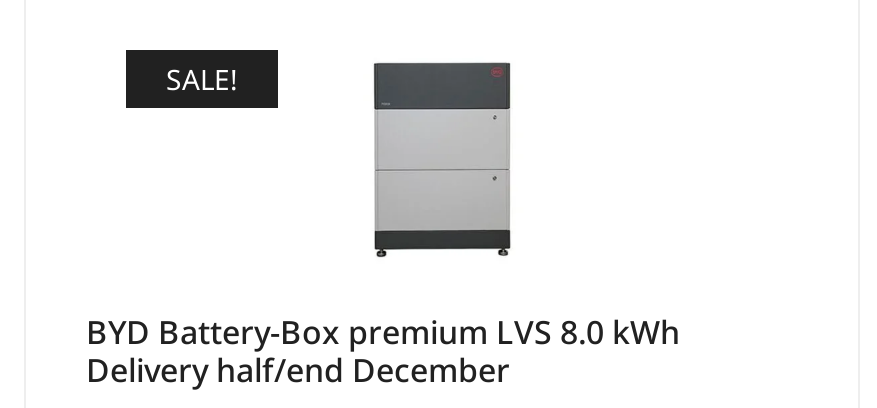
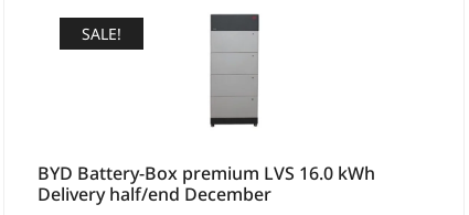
[86,44,680,354] [image] | BYD Battery-Box premium LVS 8.0 kWh -> [38,13,375,185] [image] | BYD Battery-Box premium LVS 16.0 kWh

